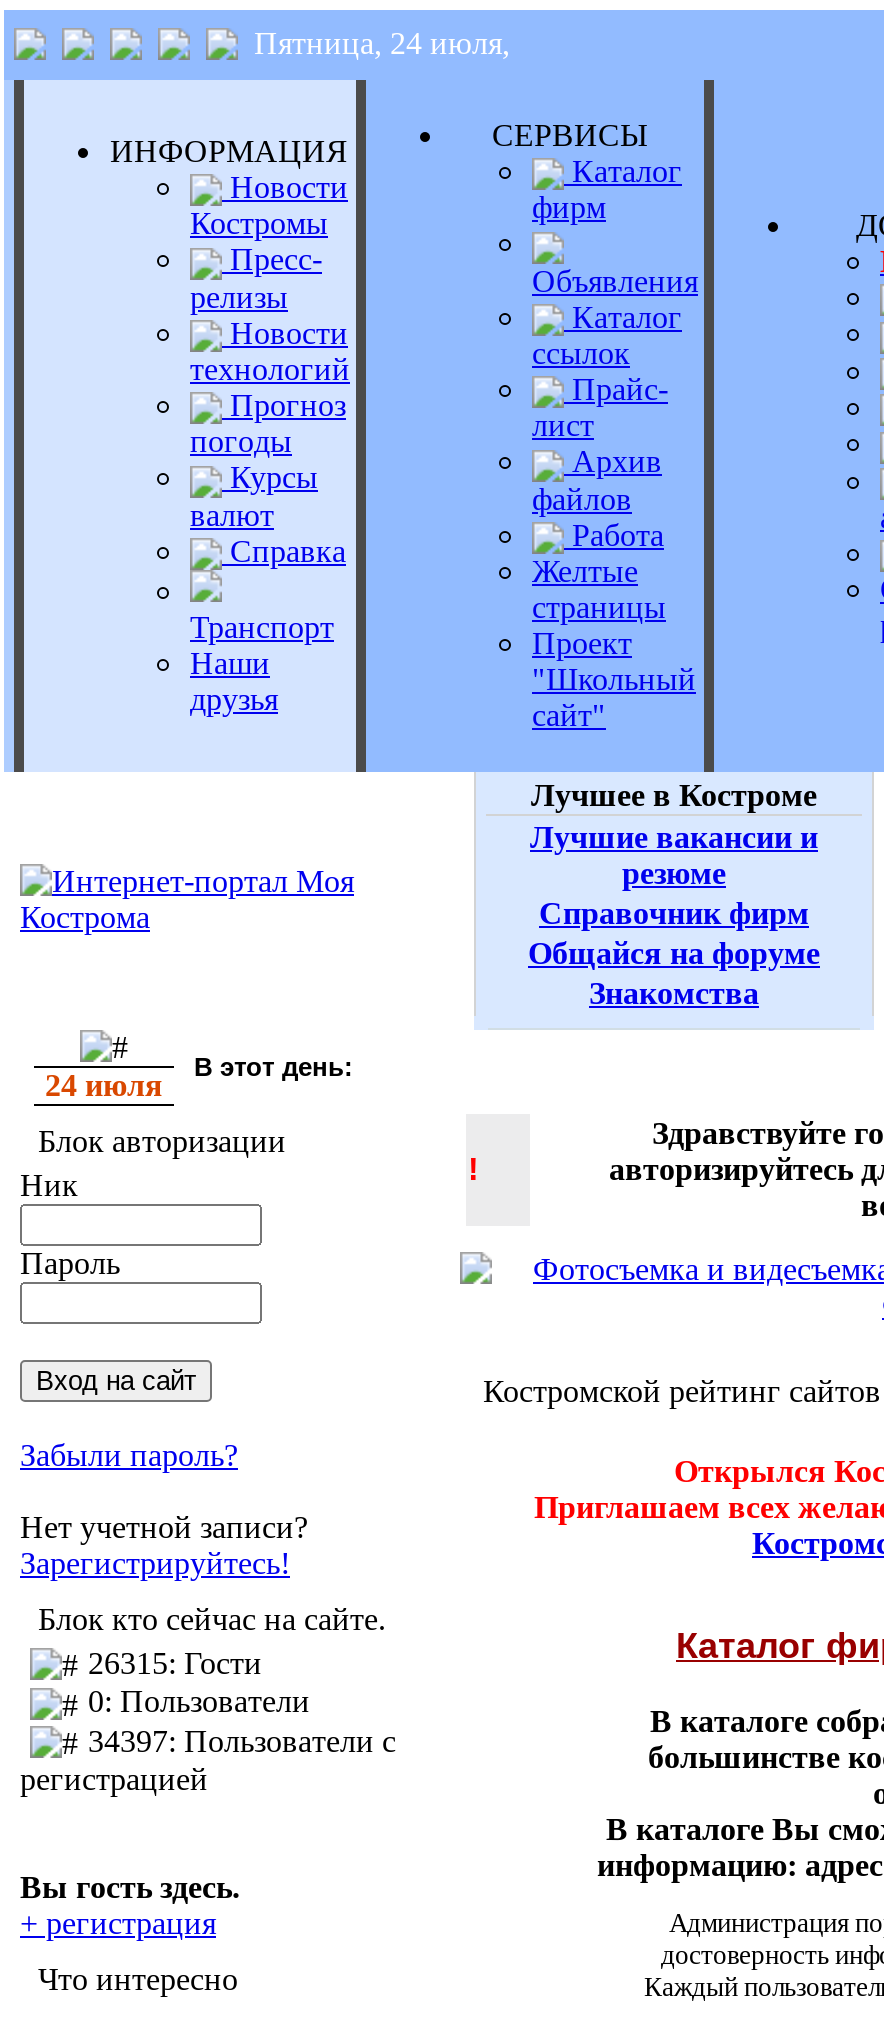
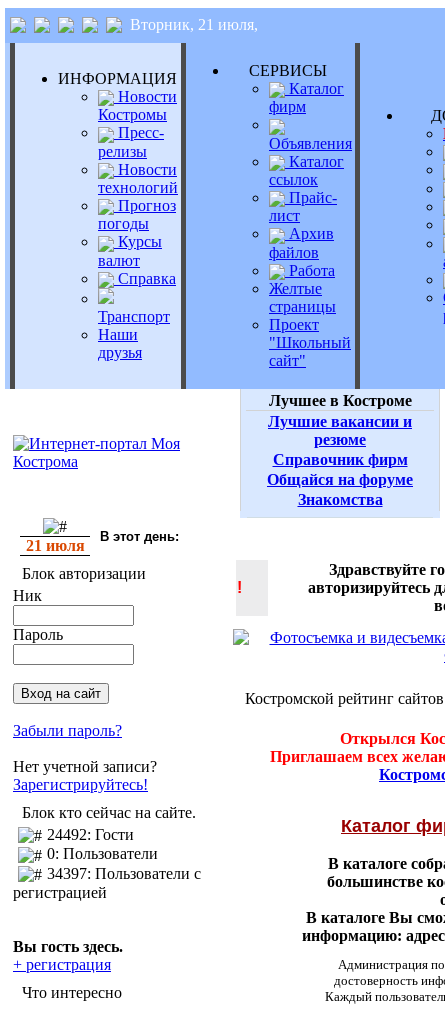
[254,26,510,60] Пятница, 24 июля, -> [130,16,258,33] Вторник, 21 июля,
[45,1068,163,1102] 24 июля -> [25,537,84,554] 21 июля
[88,1646,262,1680] 26315: Гости -> [47,826,134,843] 24492: Гости

